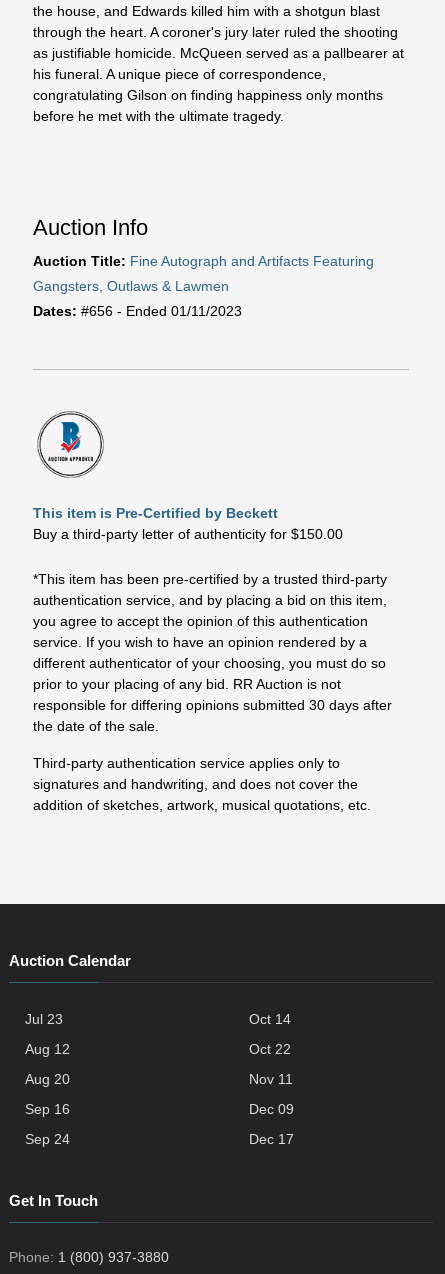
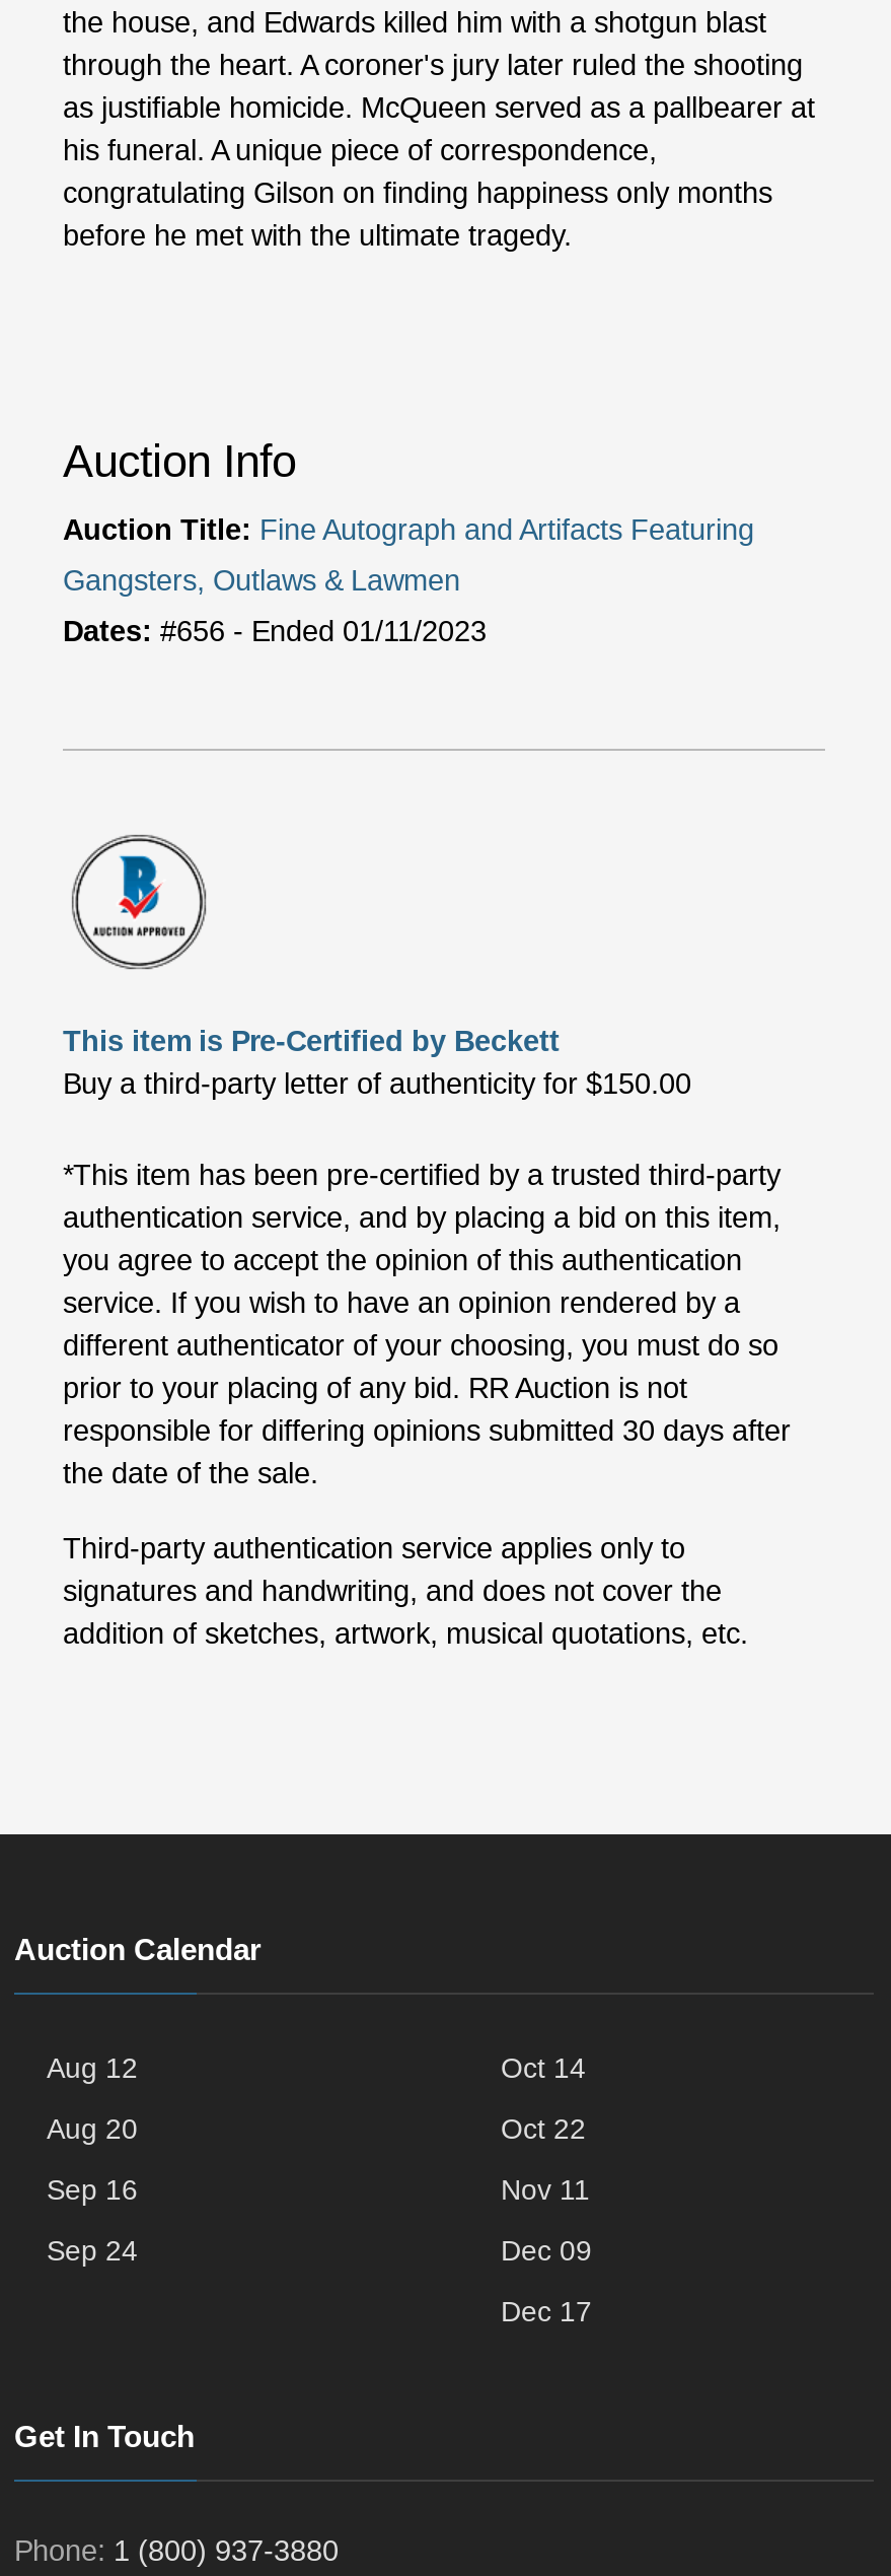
[25,1011,63,1027] Jul 23 -> none
moved [25,1041,70,1147] -> [47,2051,138,2266]: Aug 12 | Aug 20 | Sep 16 | Sep 24

